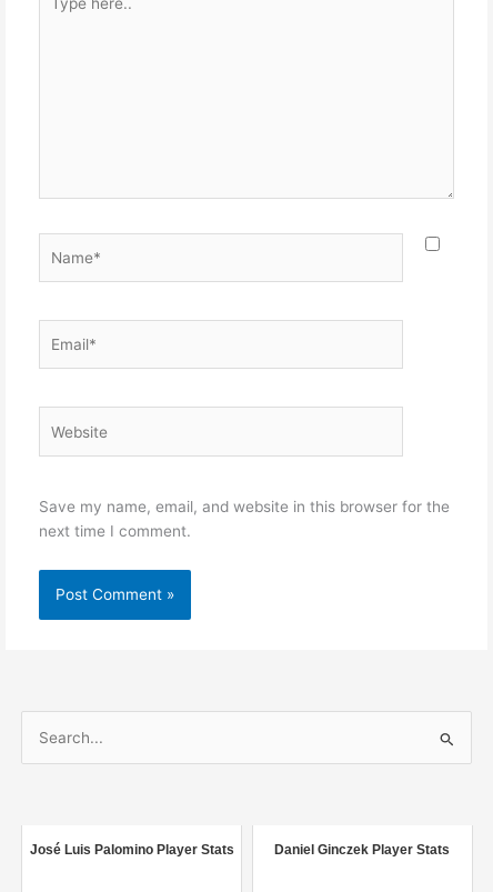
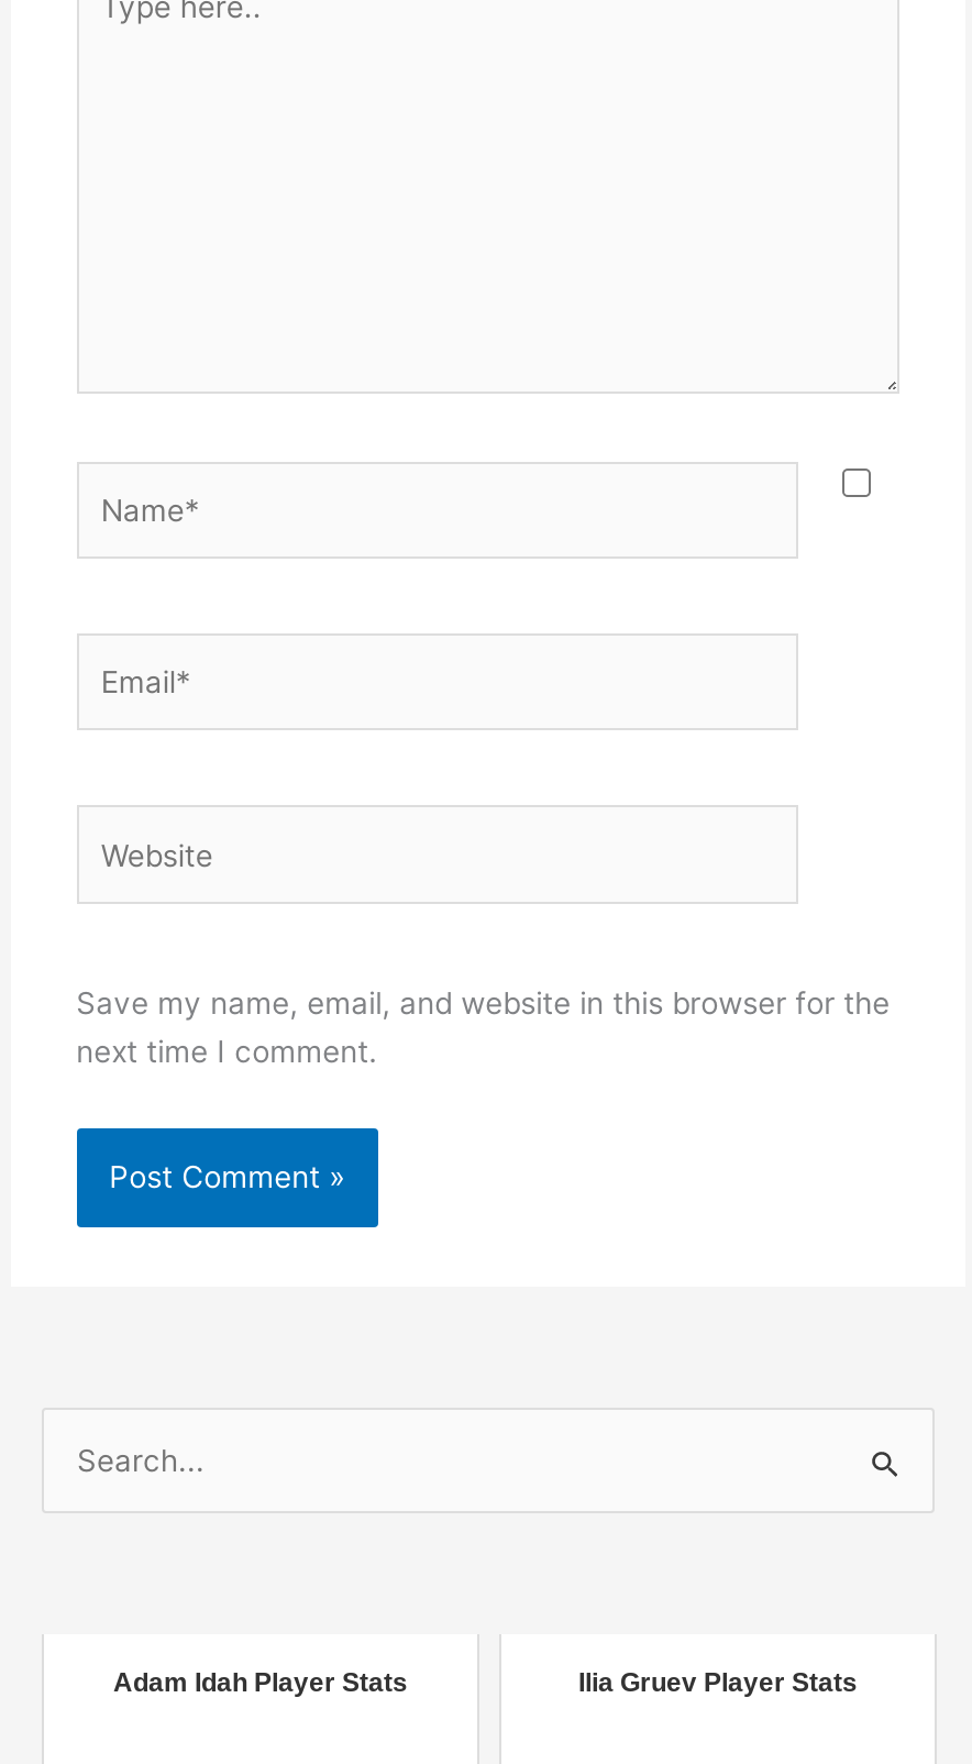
[29,841,450,857] José Luis Palomino Player Stats | Daniel Ginczek Player Stats -> [113,1666,858,1697] Adam Idah Player Stats | Ilia Gruev Player Stats

